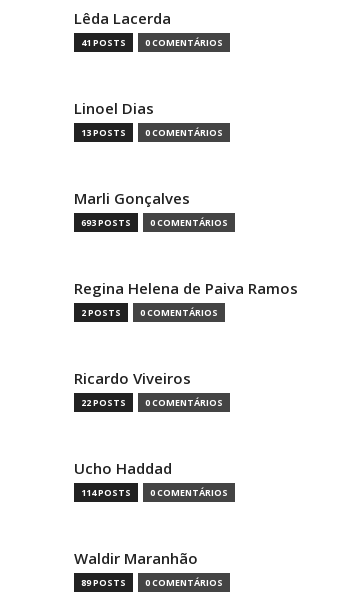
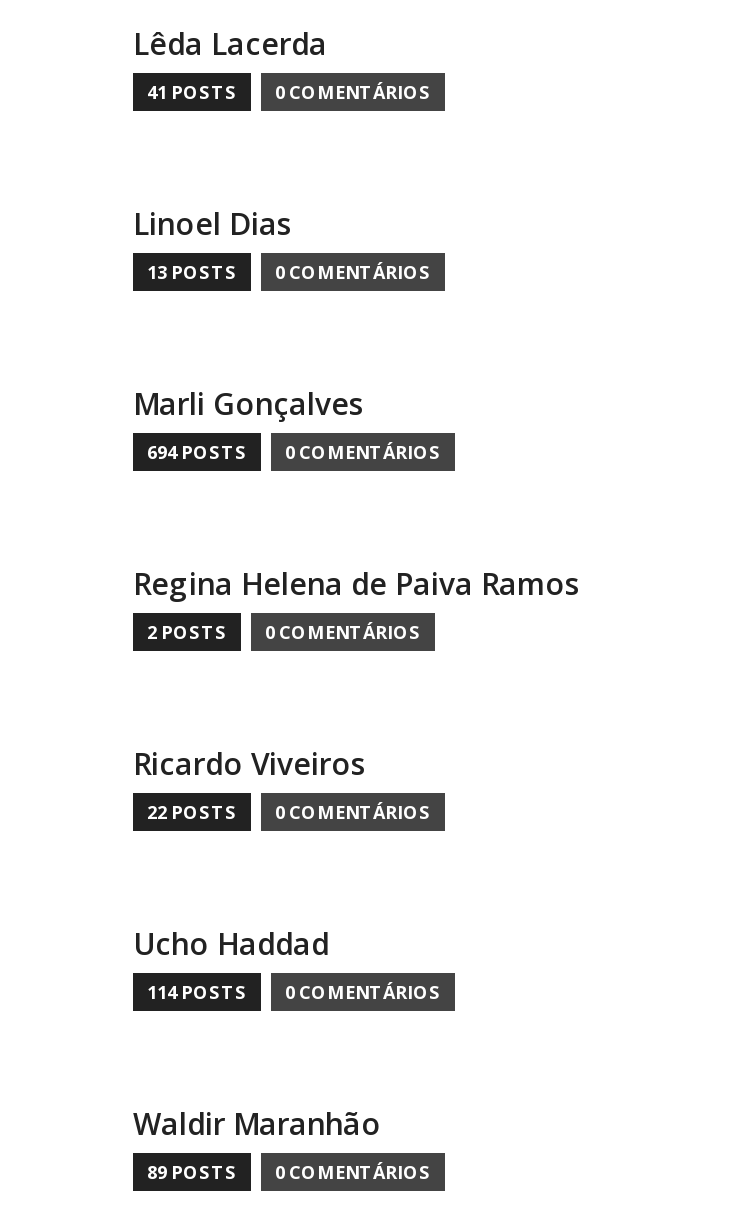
[81,216,228,229] 693 POSTS 0 COMENTÁRIOS -> [147,439,441,465] 694 POSTS 0 COMENTÁRIOS

